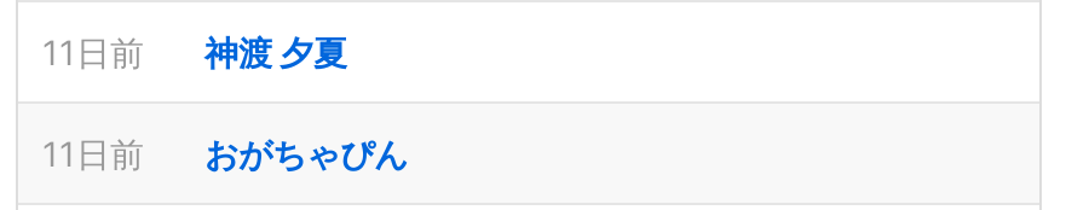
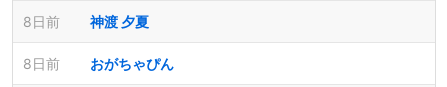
[42,31,347,72] 11日前 神渡 夕夏 -> [23,13,149,30] 8日前 神渡 夕夏
[42,133,408,174] 11日前 おがちゃぴん -> [23,55,174,72] 8日前 おがちゃぴん

